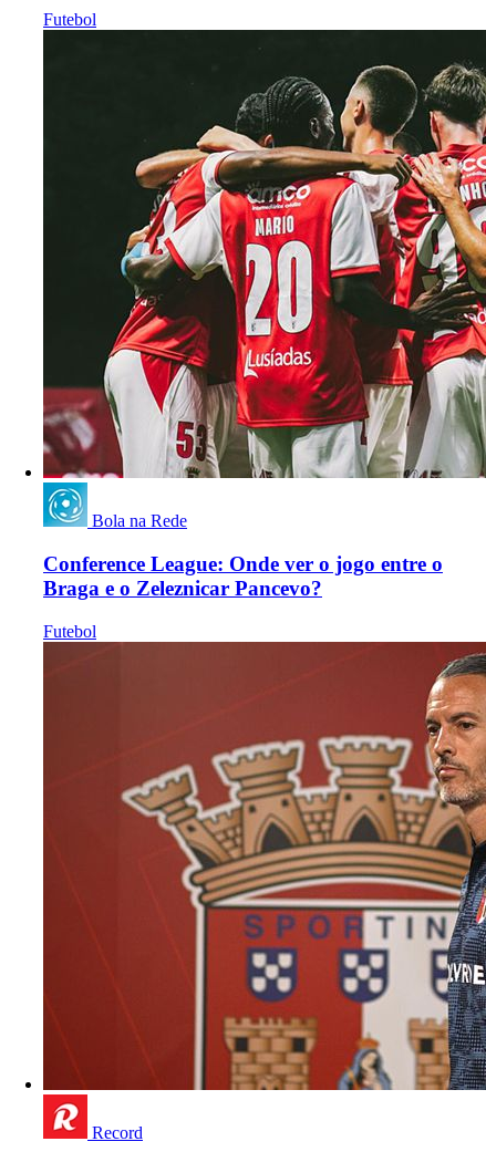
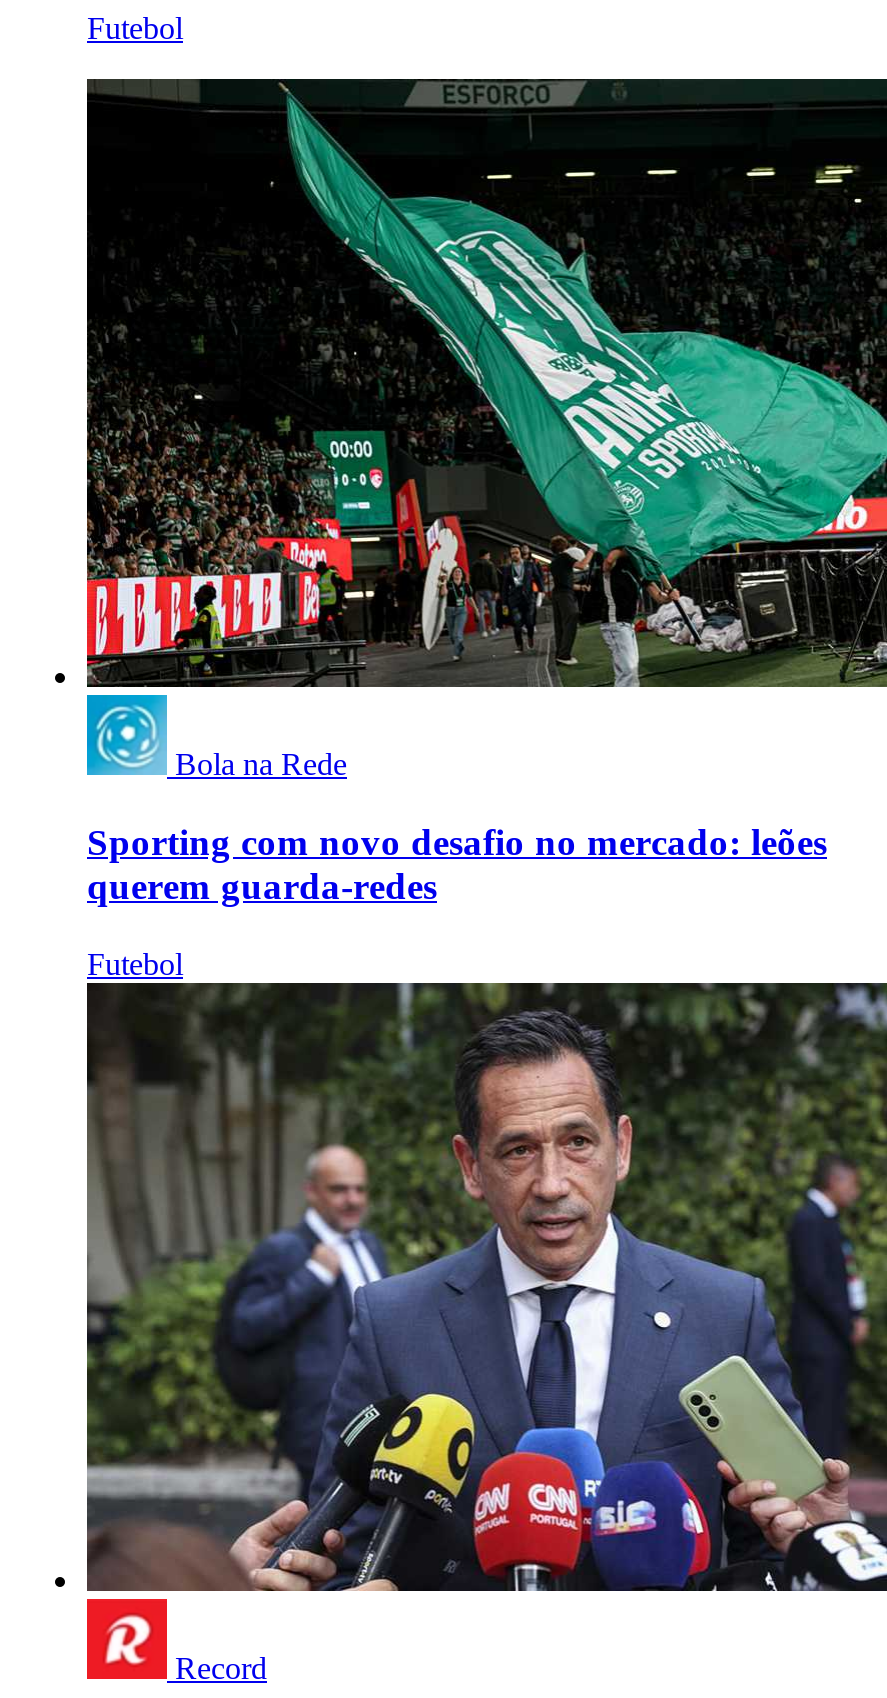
[42,29,483,478] [image] -> [85,47,881,689] [image]
[43,552,443,600] Conference League: Onde ver o jogo entre o | Braga e o Zeleznicar Pancevo? -> [87,821,827,907] Sporting com novo desafio no mercado: leões | querem guarda-redes
[42,641,483,1091] [image] -> [85,981,881,1593] [image]

